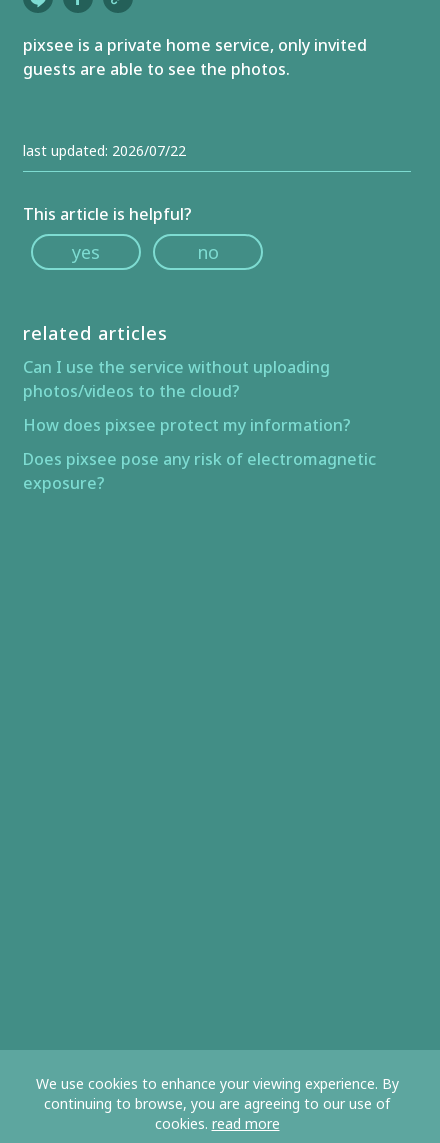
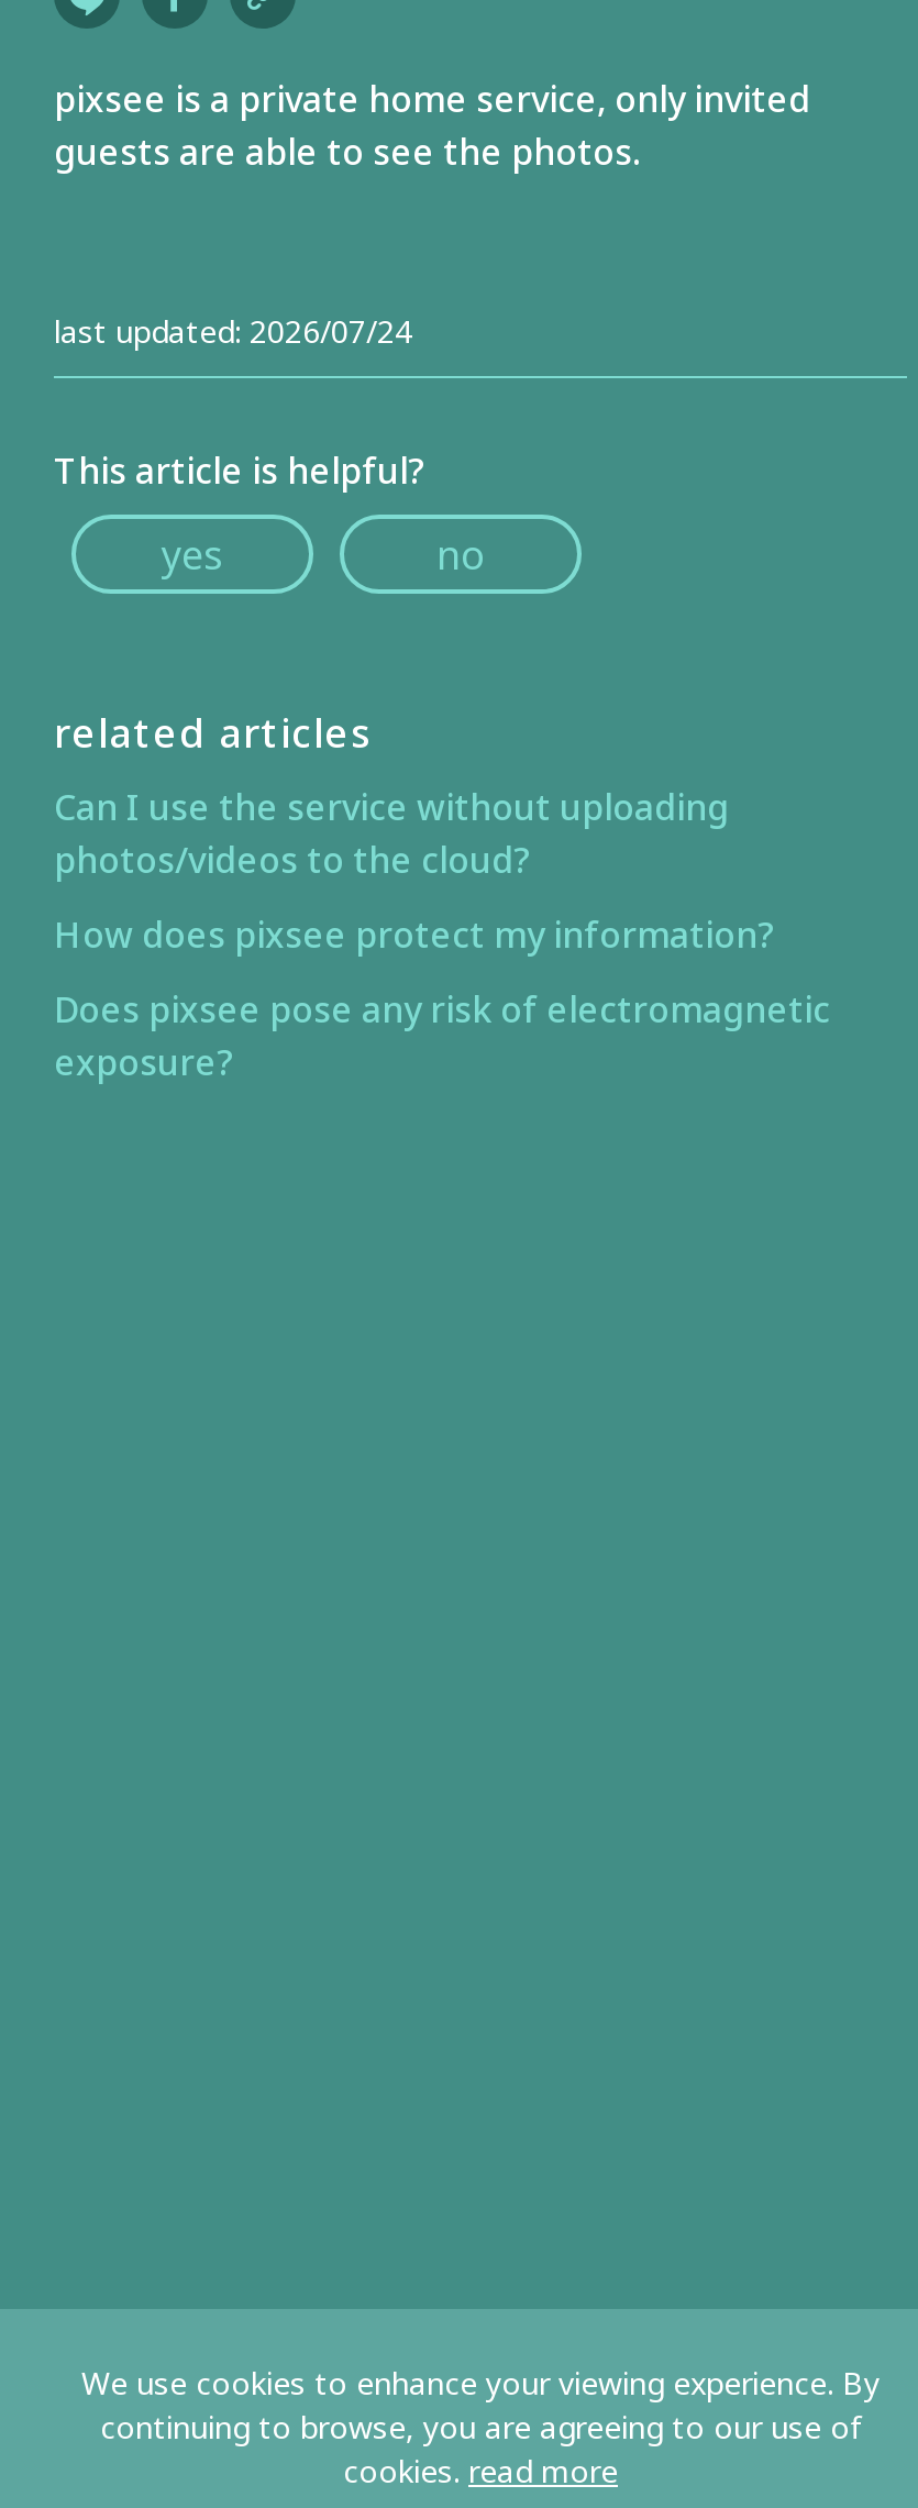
[23,141,186,160] last updated: 2026/07/22 -> [54,310,412,352] last updated: 2026/07/24

